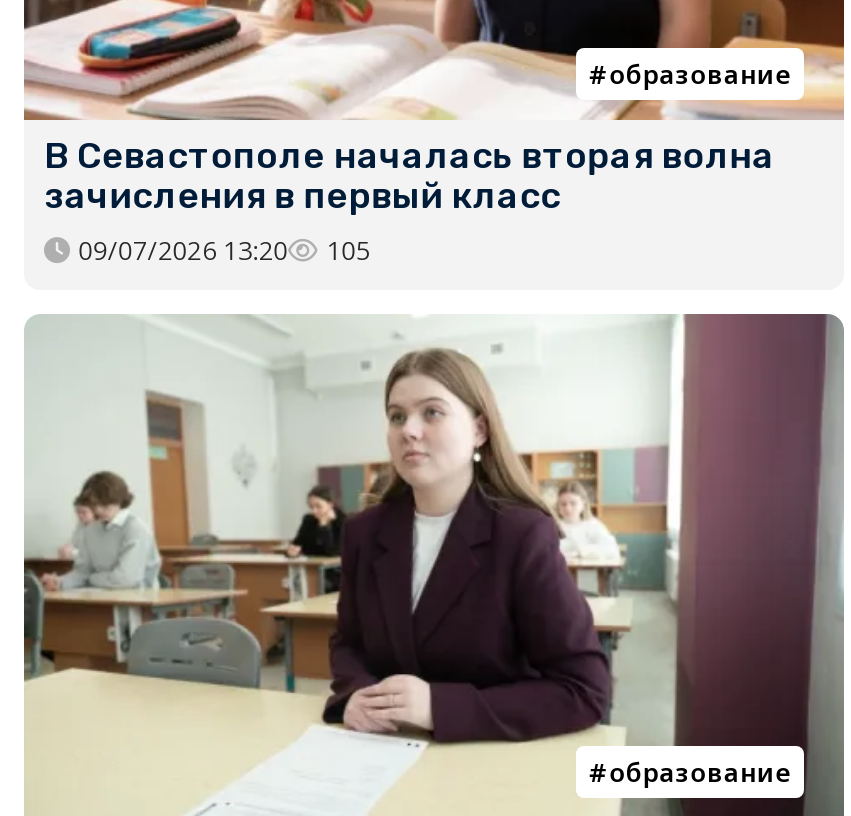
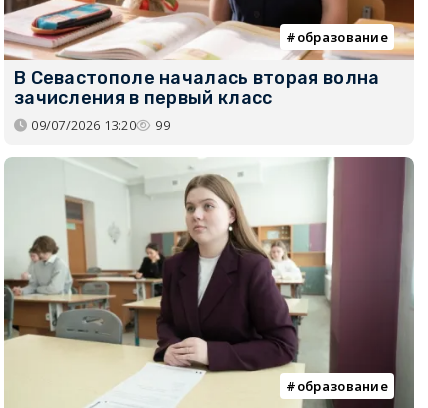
[79,231,371,267] 09/07/2026 13:20 105 -> [31,116,170,134] 09/07/2026 13:20 99

